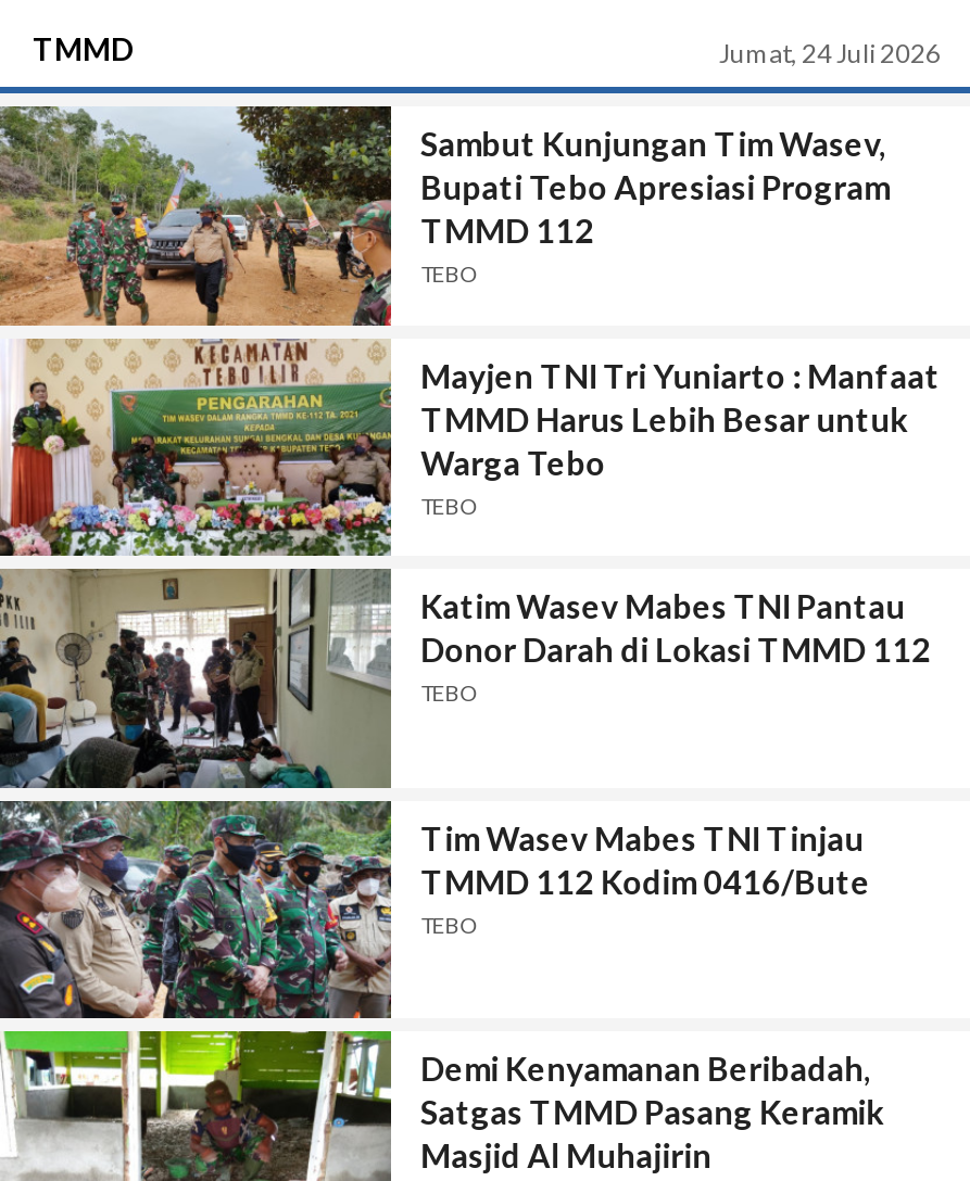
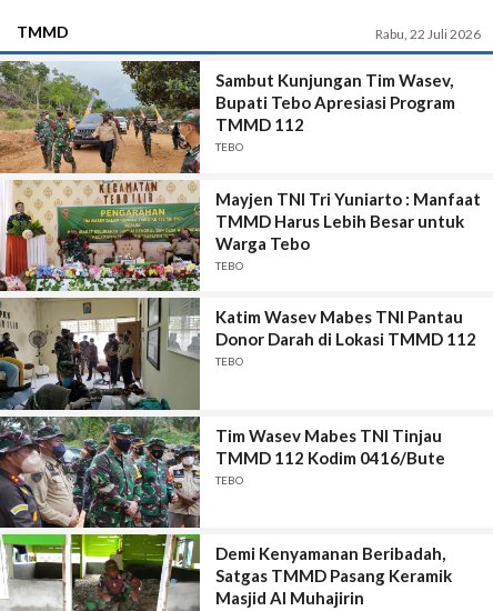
[719,37,941,69] Jumat, 24 Juli 2026 -> [375,26,481,42] Rabu, 22 Juli 2026

